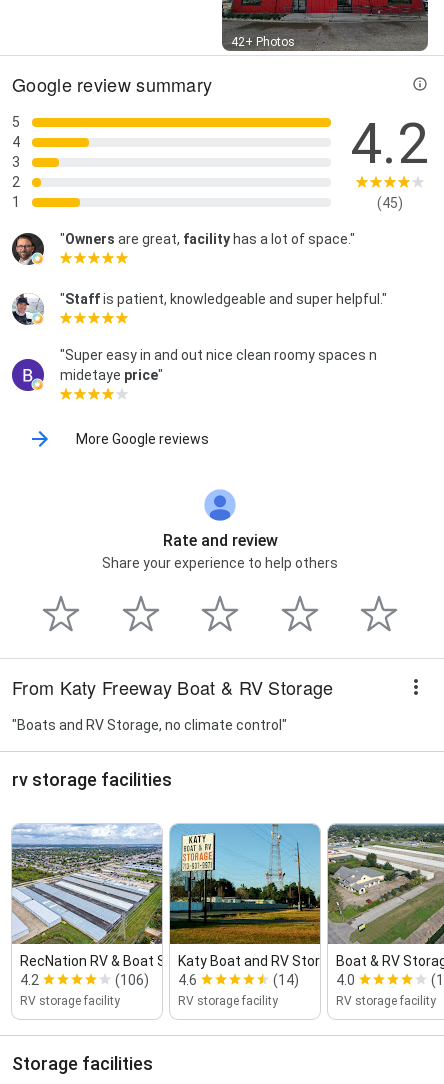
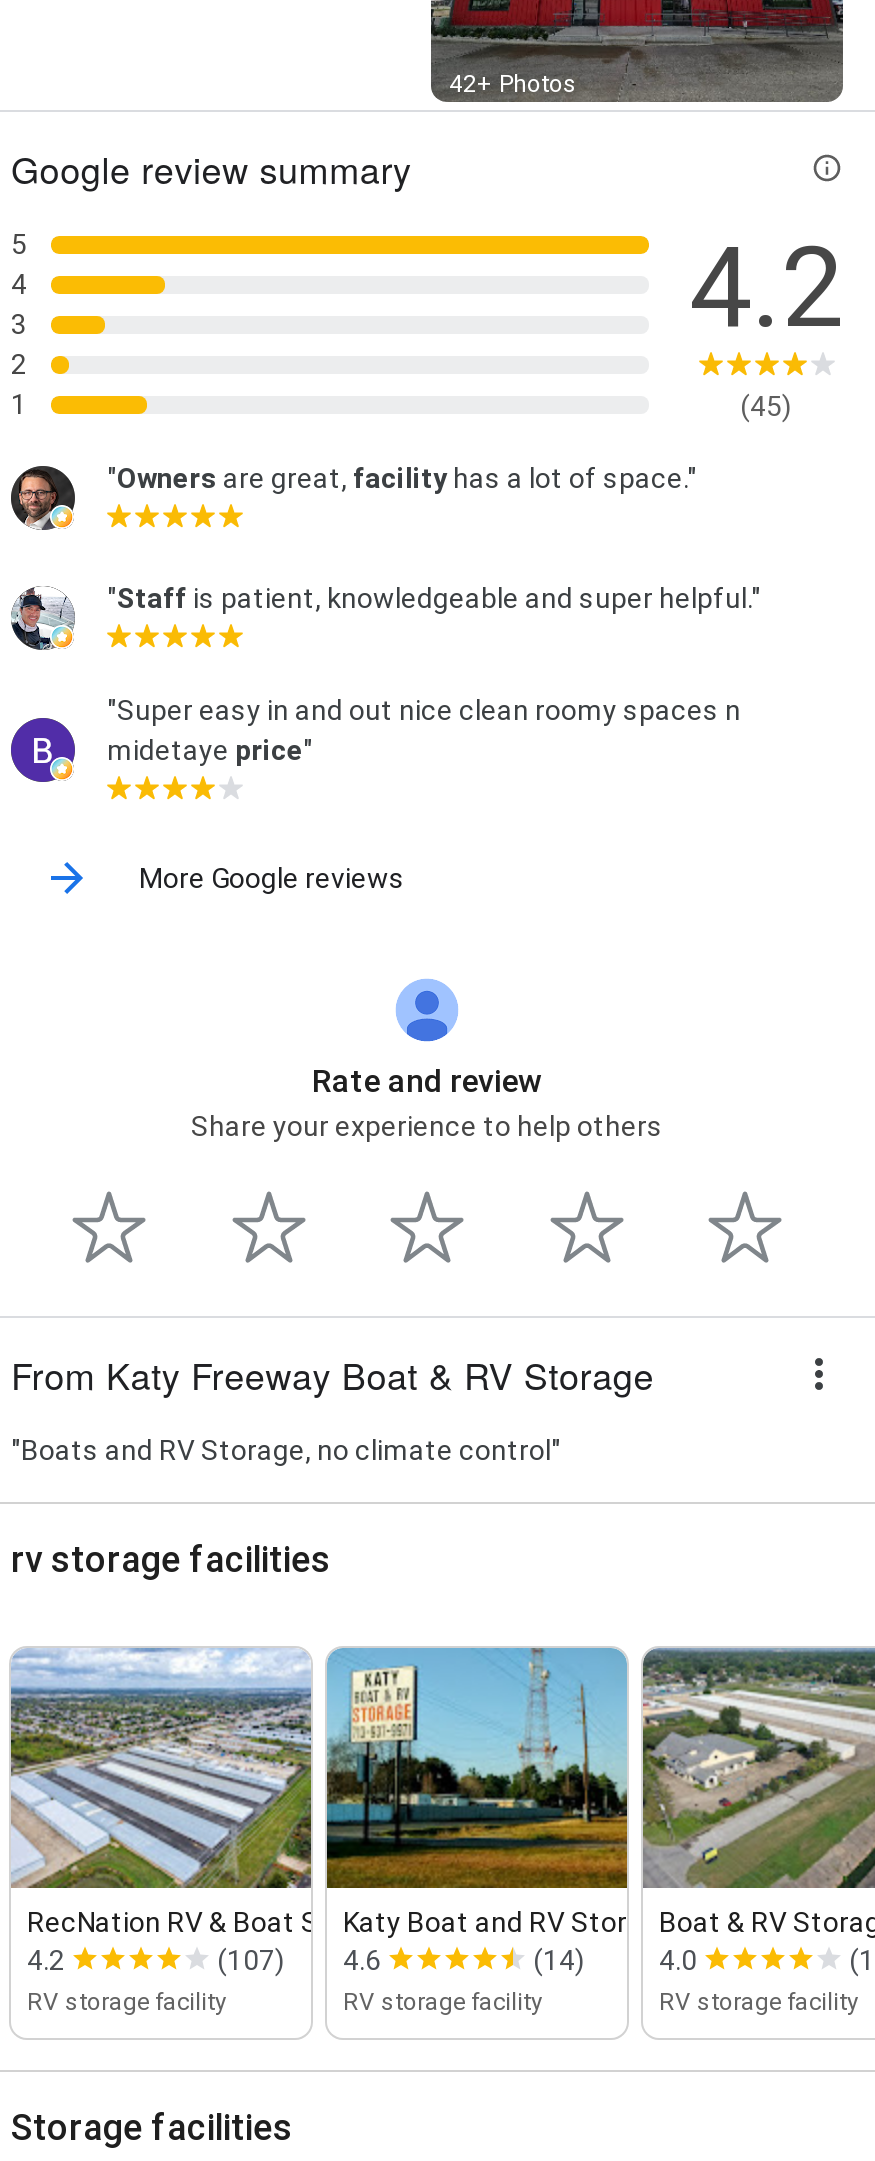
[115,972,197,988] (106) 4.6 -> [217,1943,381,1975] (107) 4.6

